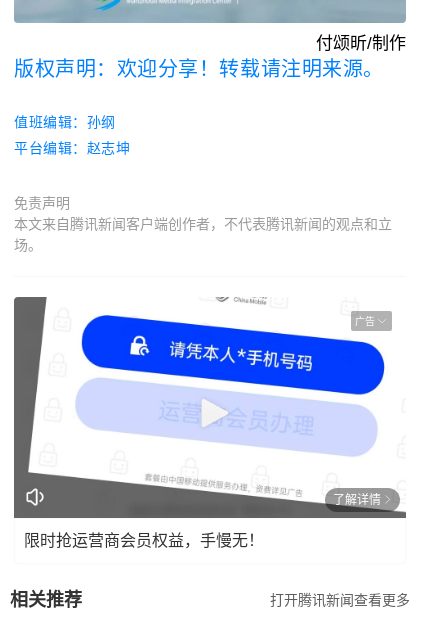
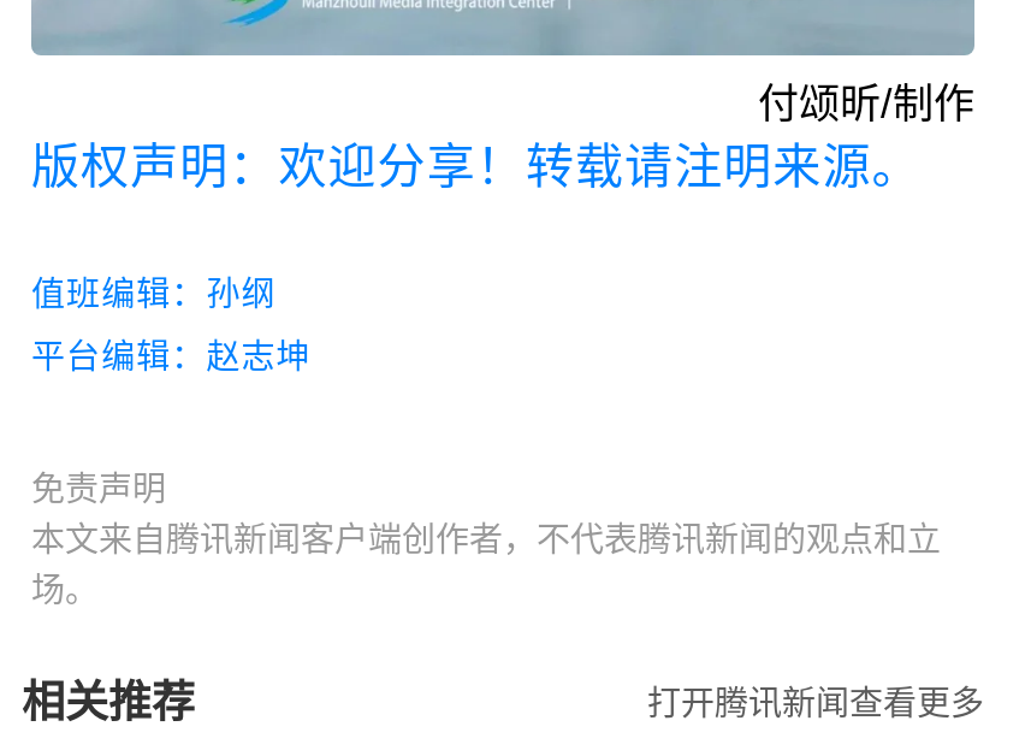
[13,282,407,519] [image] | 广告 -> none
[24,492,381,548] 了解详情 | 限时抢运营商会员权益，手慢无！ -> none

